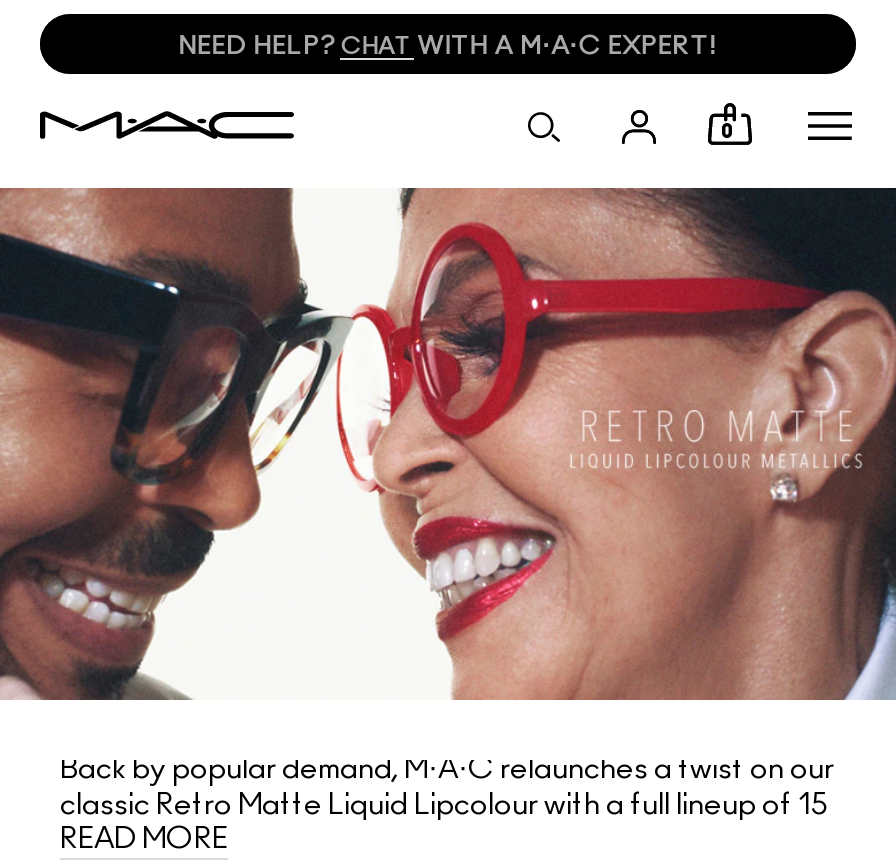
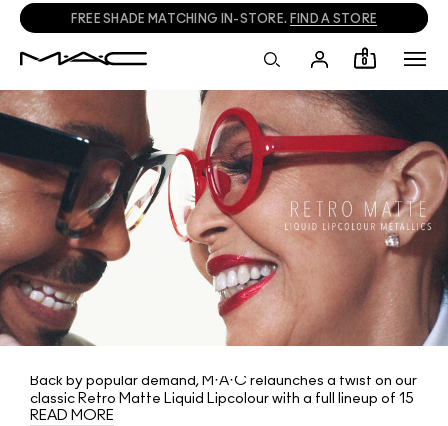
[178,34,718,60] NEED HELP? CHAT WITH A M·A·C EXPERT! -> [71,13,377,25] FREE SHADE MATCHING IN-STORE. FIND A STORE

